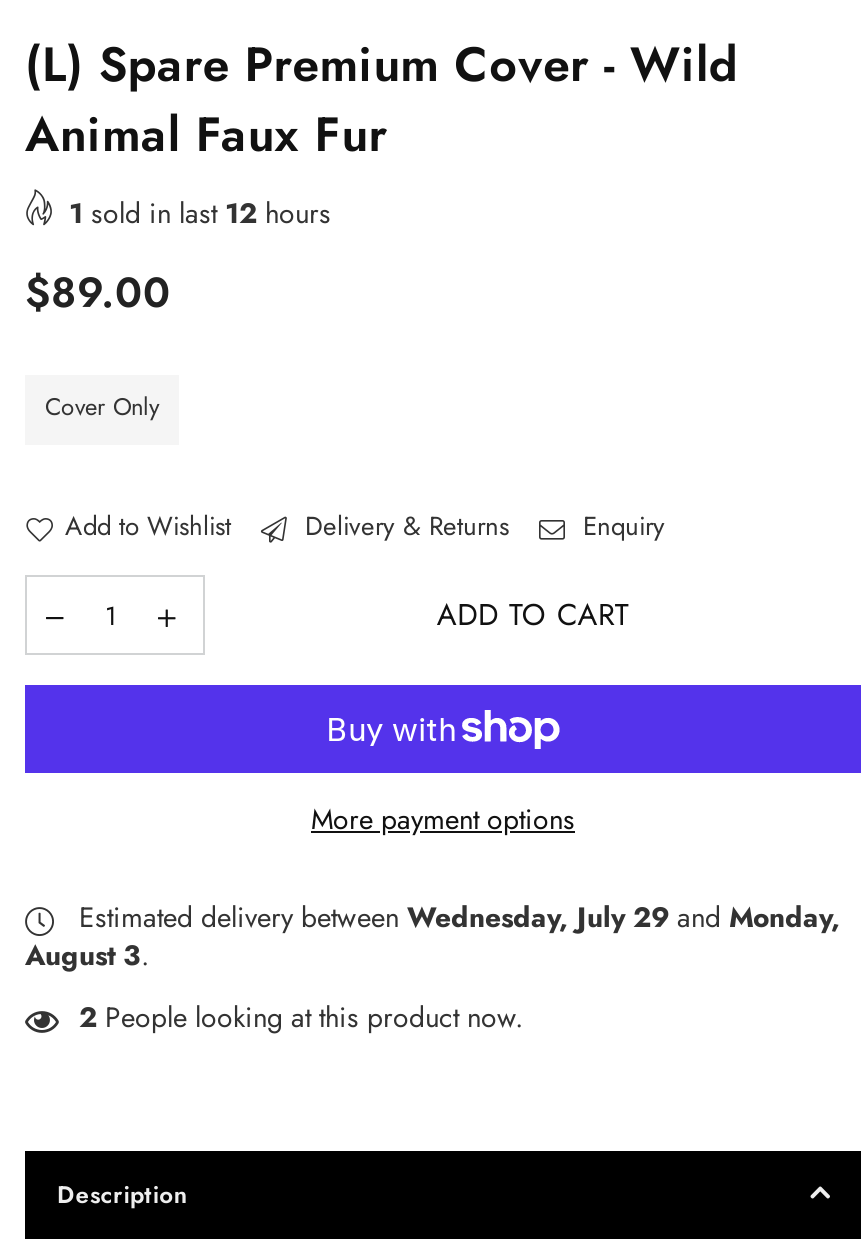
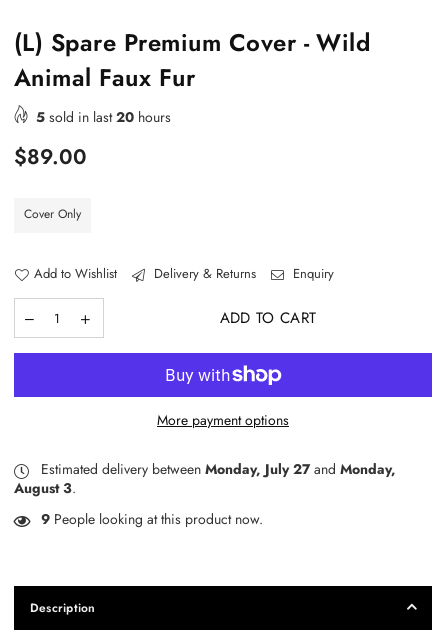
[69,193,331,233] 1 sold in last 12 hours -> [36,107,171,127] 5 sold in last 20 hours
[71,897,841,937] Estimated delivery between Wednesday, July 29 and Monday, -> [37,459,396,479] Estimated delivery between Monday, July 27 and Monday,
[79,997,523,1037] 2 People looking at this product now. -> [41,509,263,529] 9 People looking at this product now.

